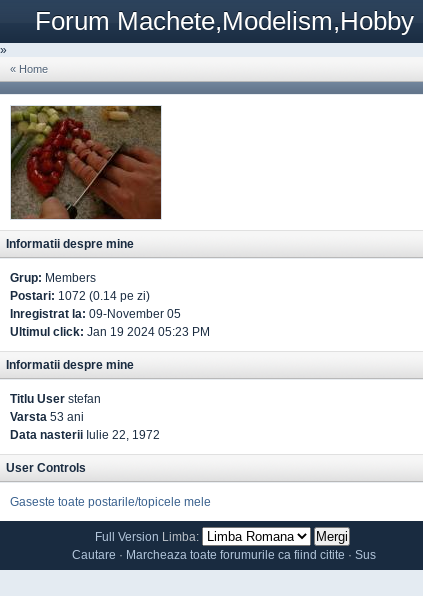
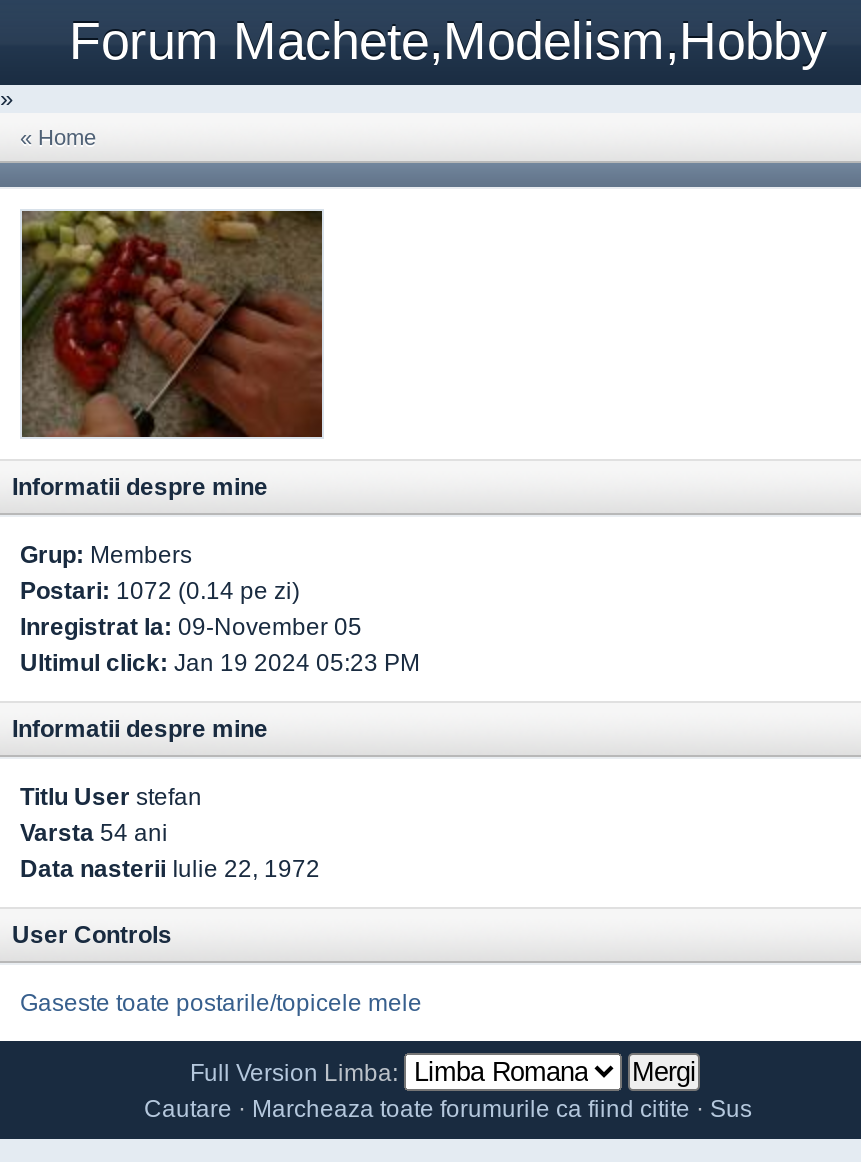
[10,410,87,424] Varsta 53 ani -> [20,819,174,847] Varsta 54 ani

